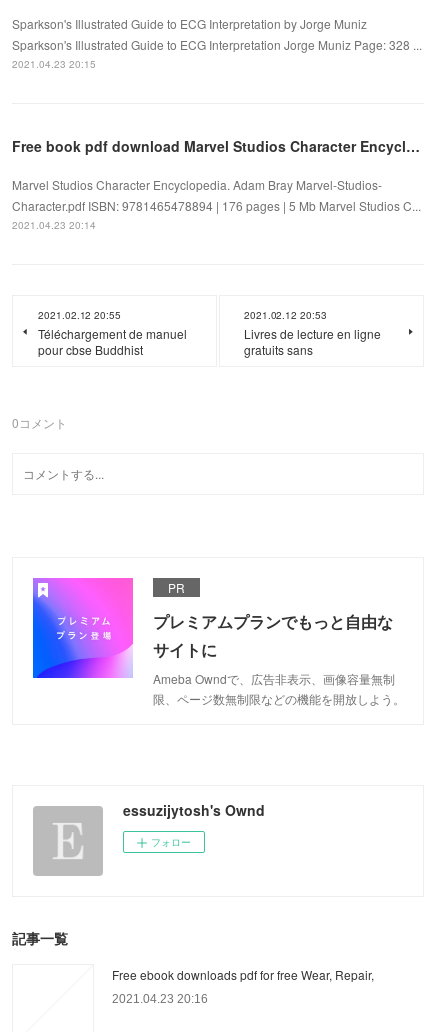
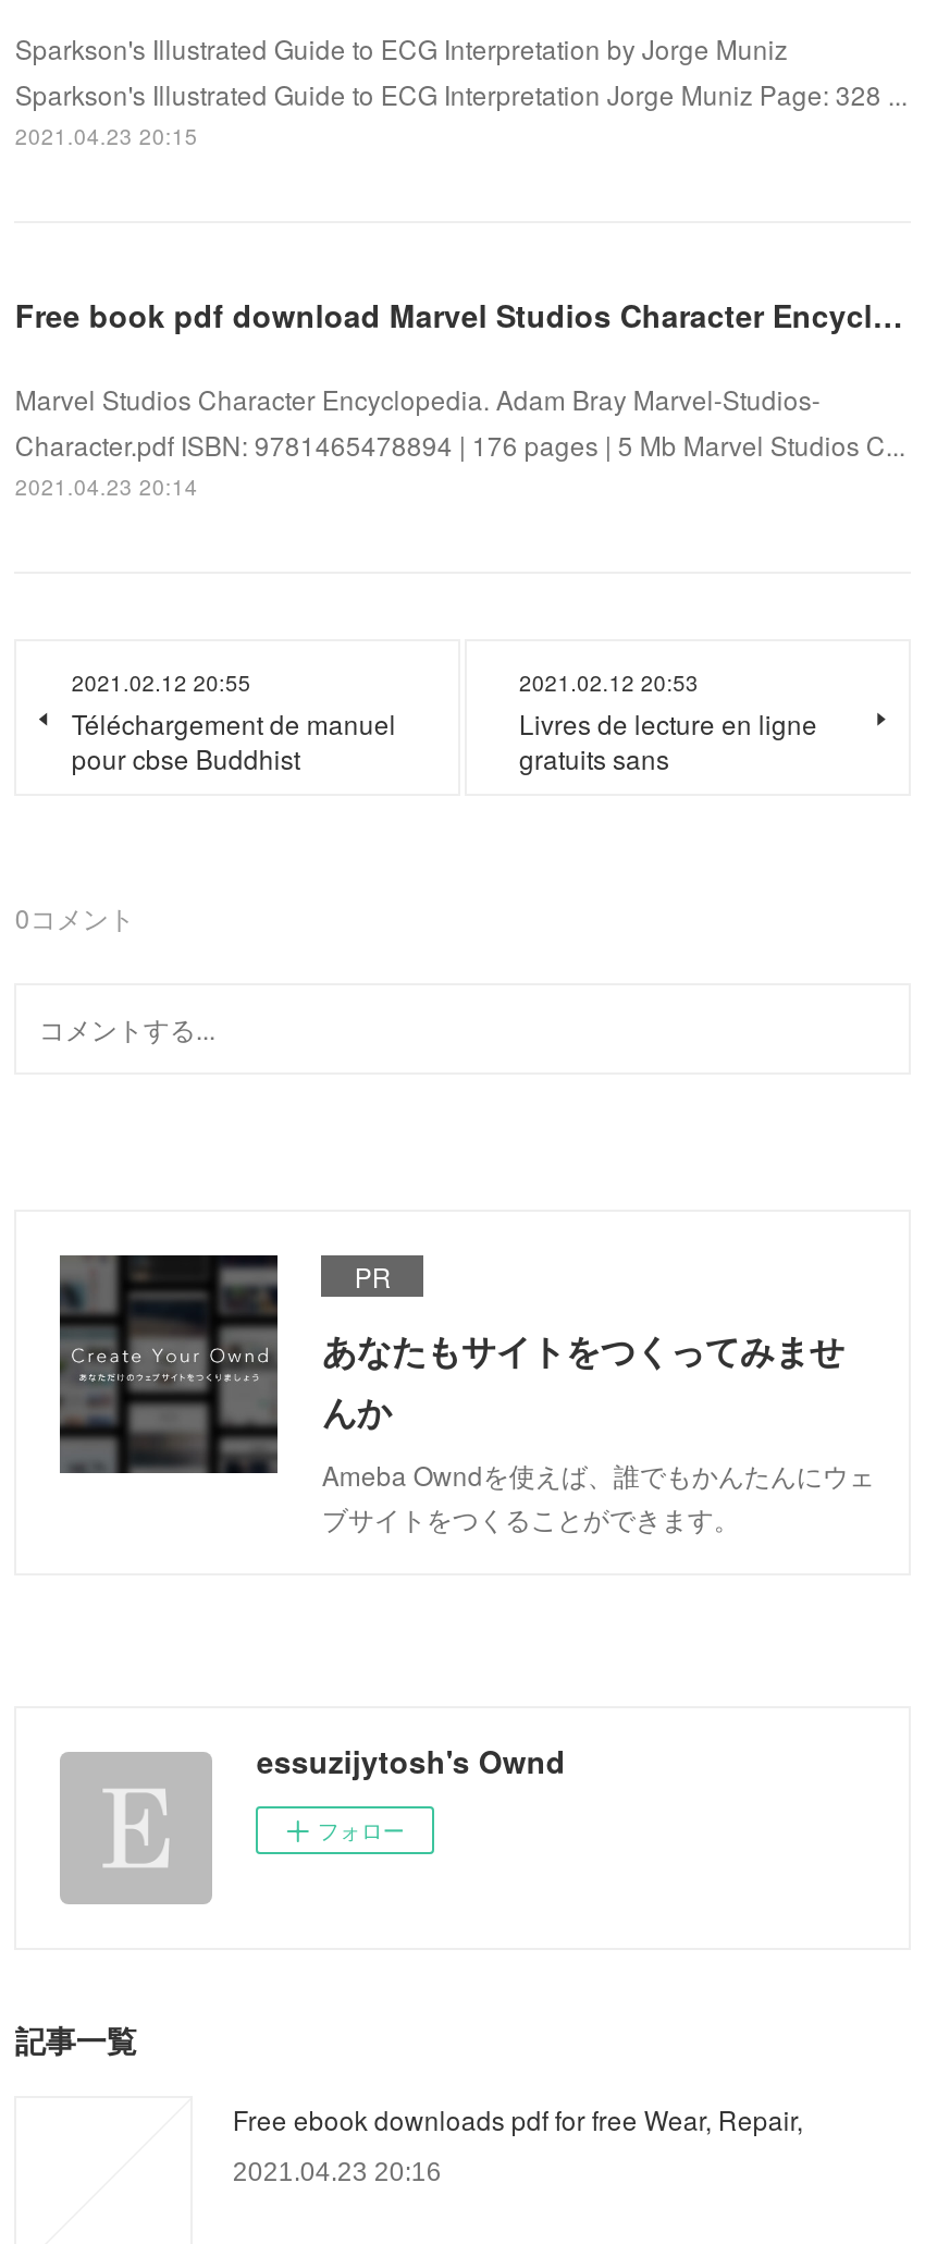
[32,577,405,707] [image] | プレミアムプランでもっと自由な | サイトに | Ameba Owndで、広告非表示、画像容量無制 | 限、ページ数無制限などの機能を開放しよう。 -> [58,1253,875,1536] [image] | あなたもサイトをつくってみませ | んか | Ameba Owndを使えば、誰でもかんたんにウェ | ブサイトをつくることができます。

